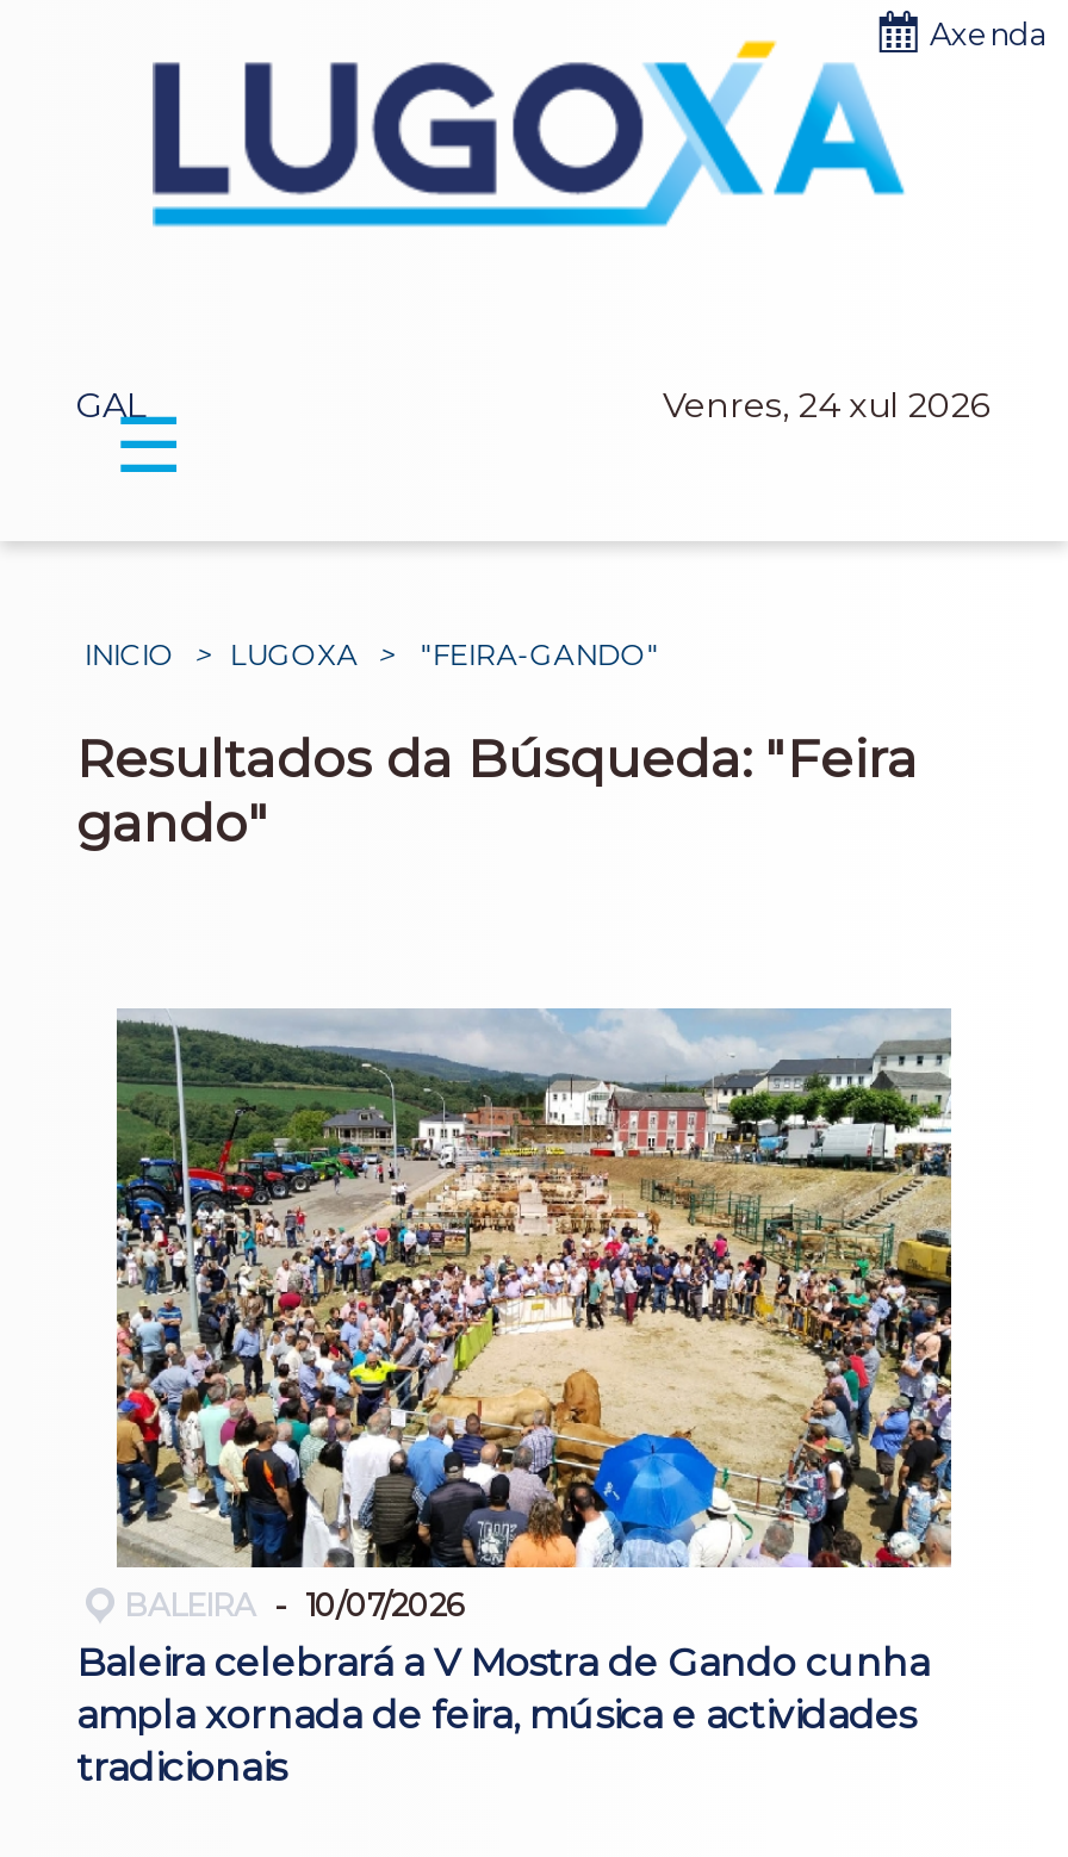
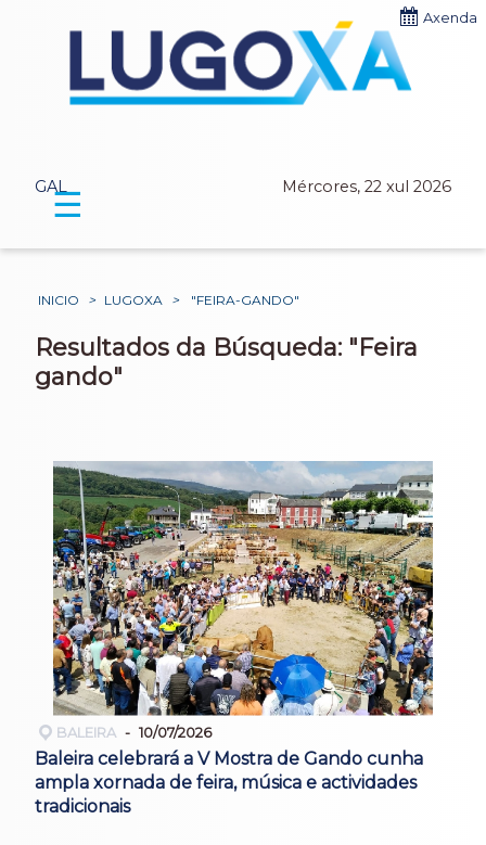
[663,384,992,427] Venres, 24 xul 2026 -> [282,177,451,196] Mércores, 22 xul 2026

